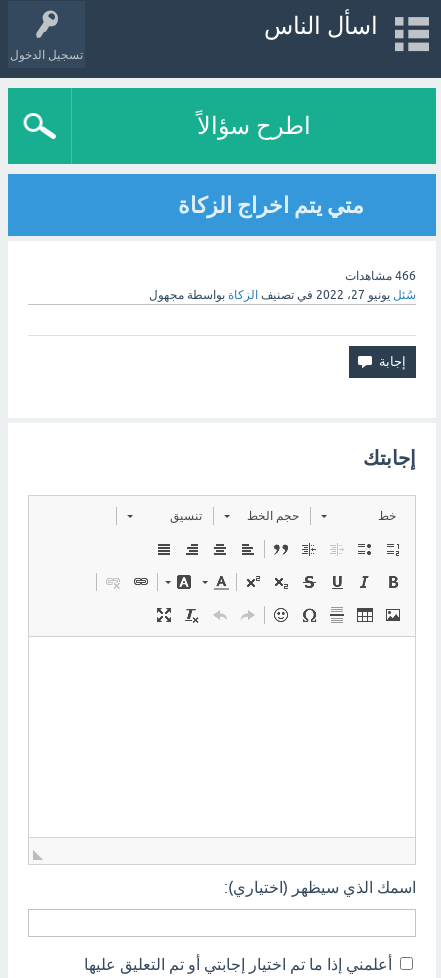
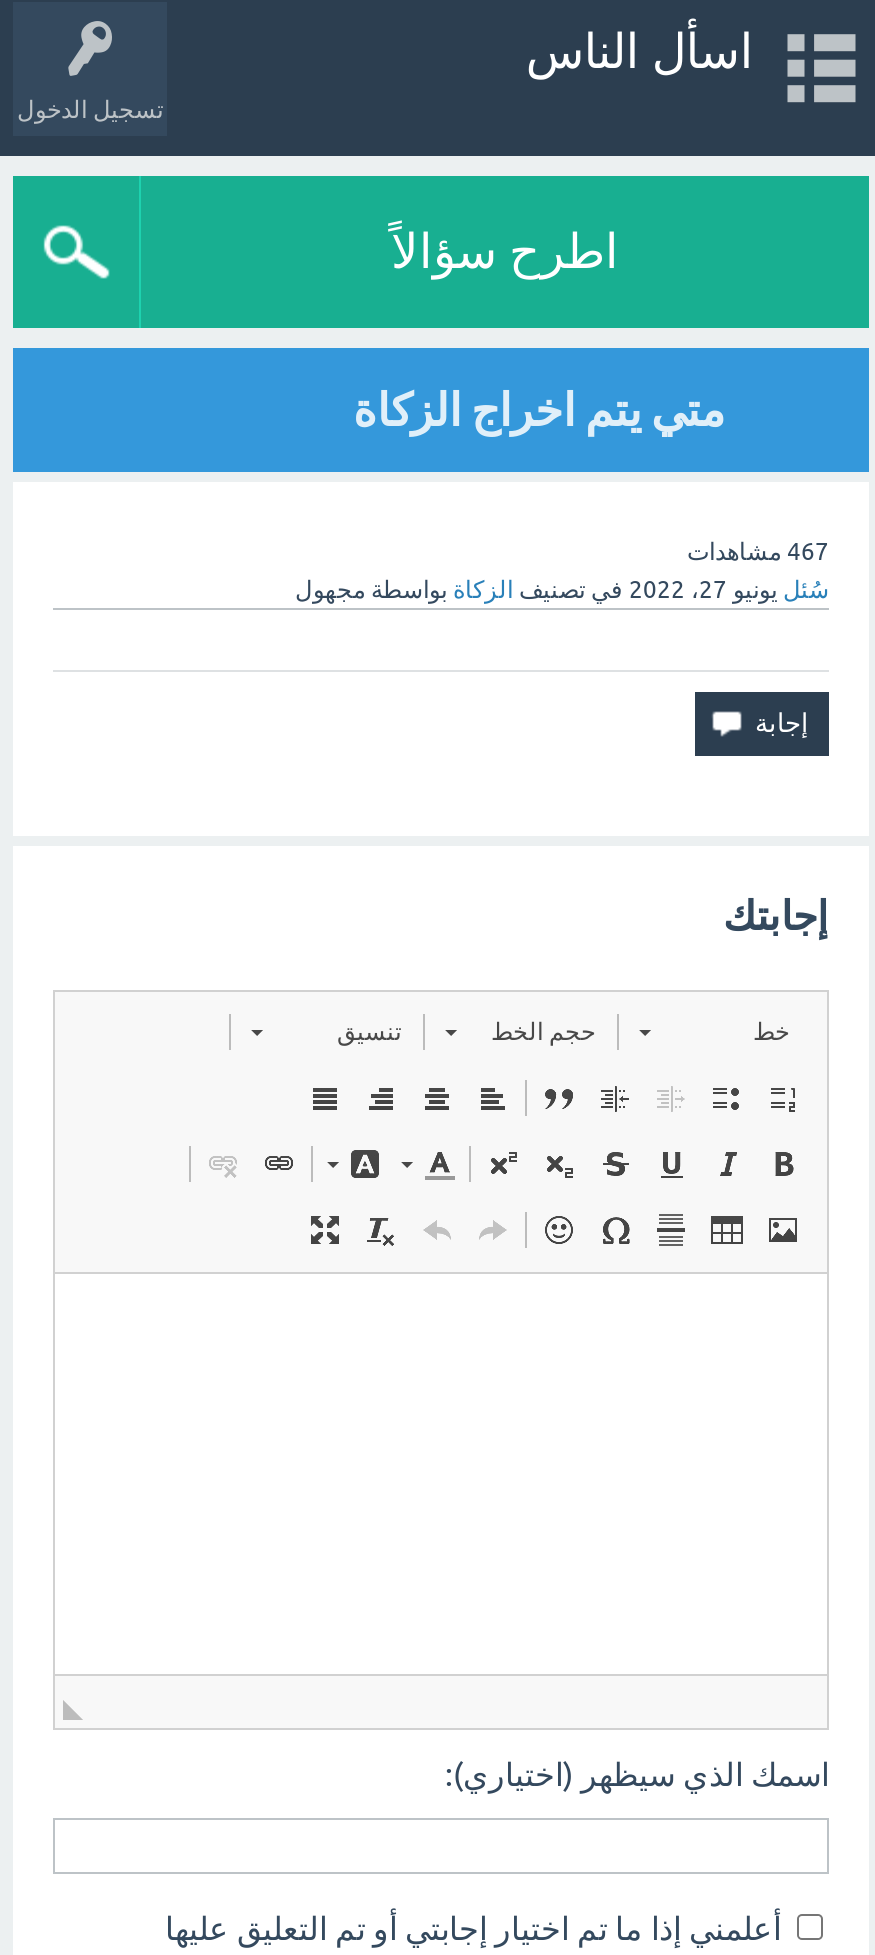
[345,269,416,283] 466 مشاهدات -> [687,538,829,566] 467 مشاهدات

